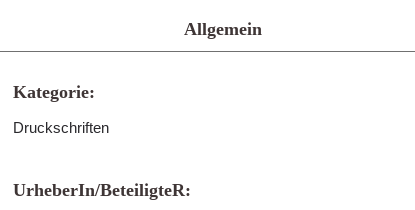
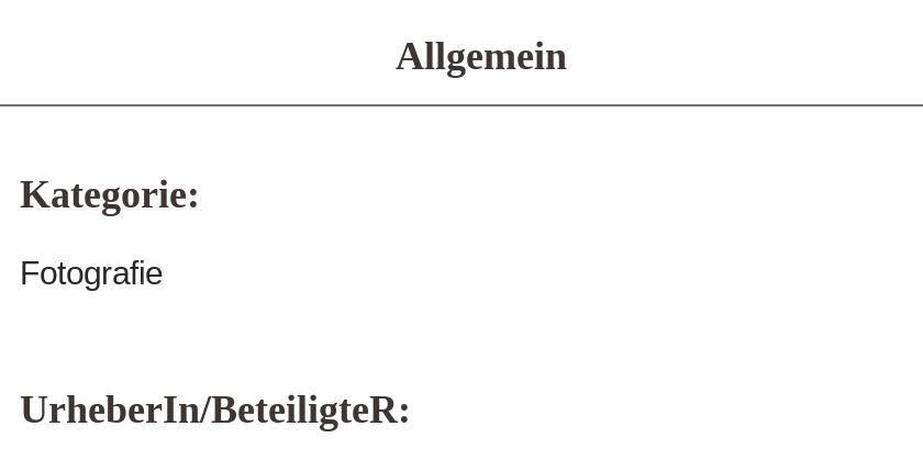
[13,119,109,136] Druckschriften -> [20,254,163,291] Fotografie

